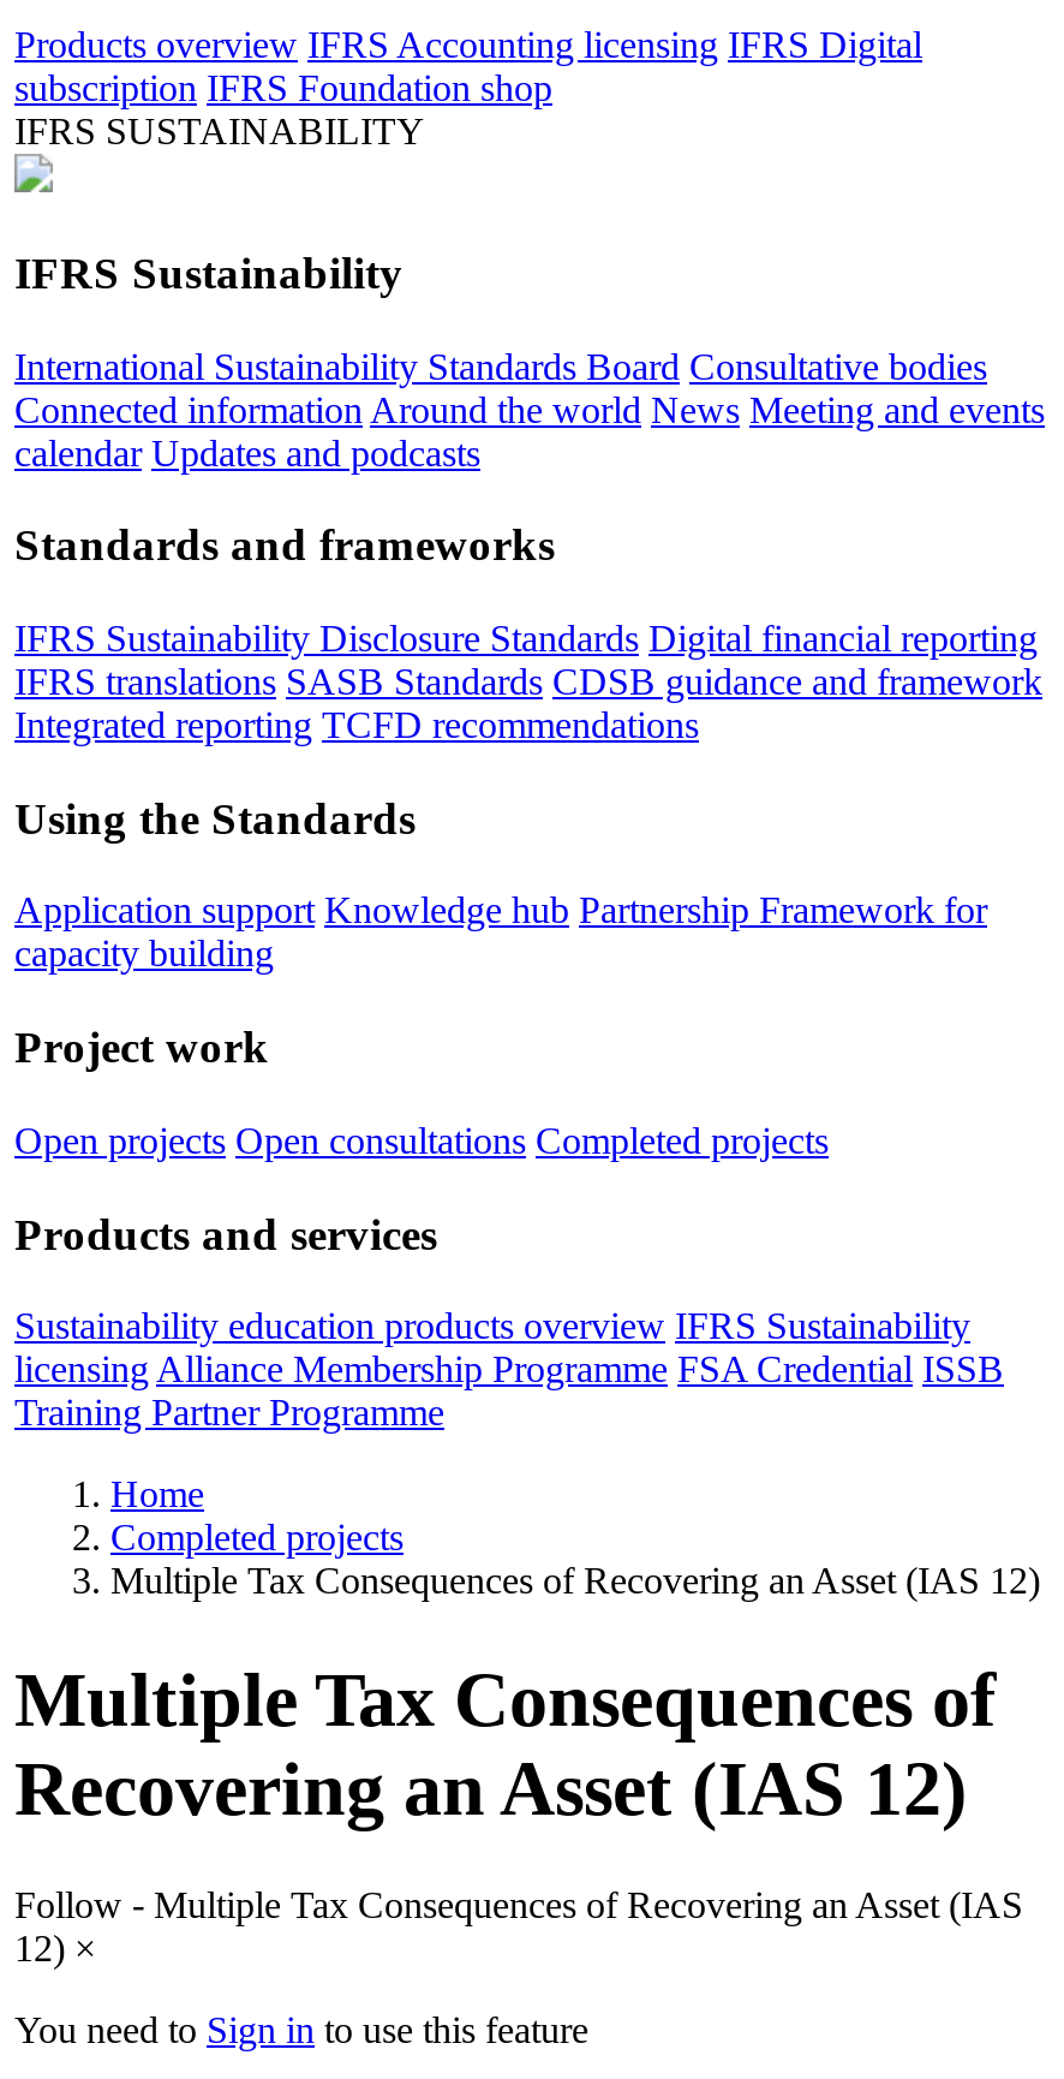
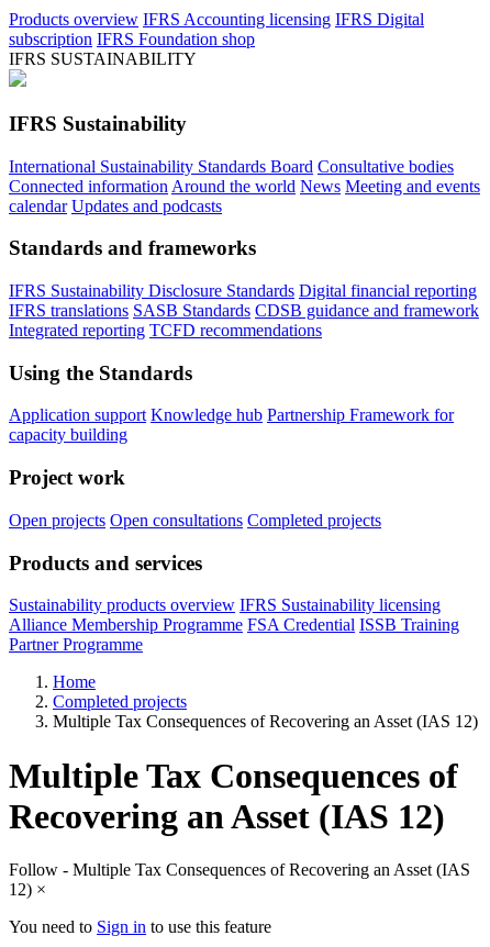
[14,1306,1004,1433] Sustainability education products overview IFRS Sustainability | licensing Alliance Membership Programme FSA Credential ISSB | Training Partner Programme -> [9,596,459,654] Sustainability products overview IFRS Sustainability licensing | Alliance Membership Programme FSA Credential ISSB Training | Partner Programme

